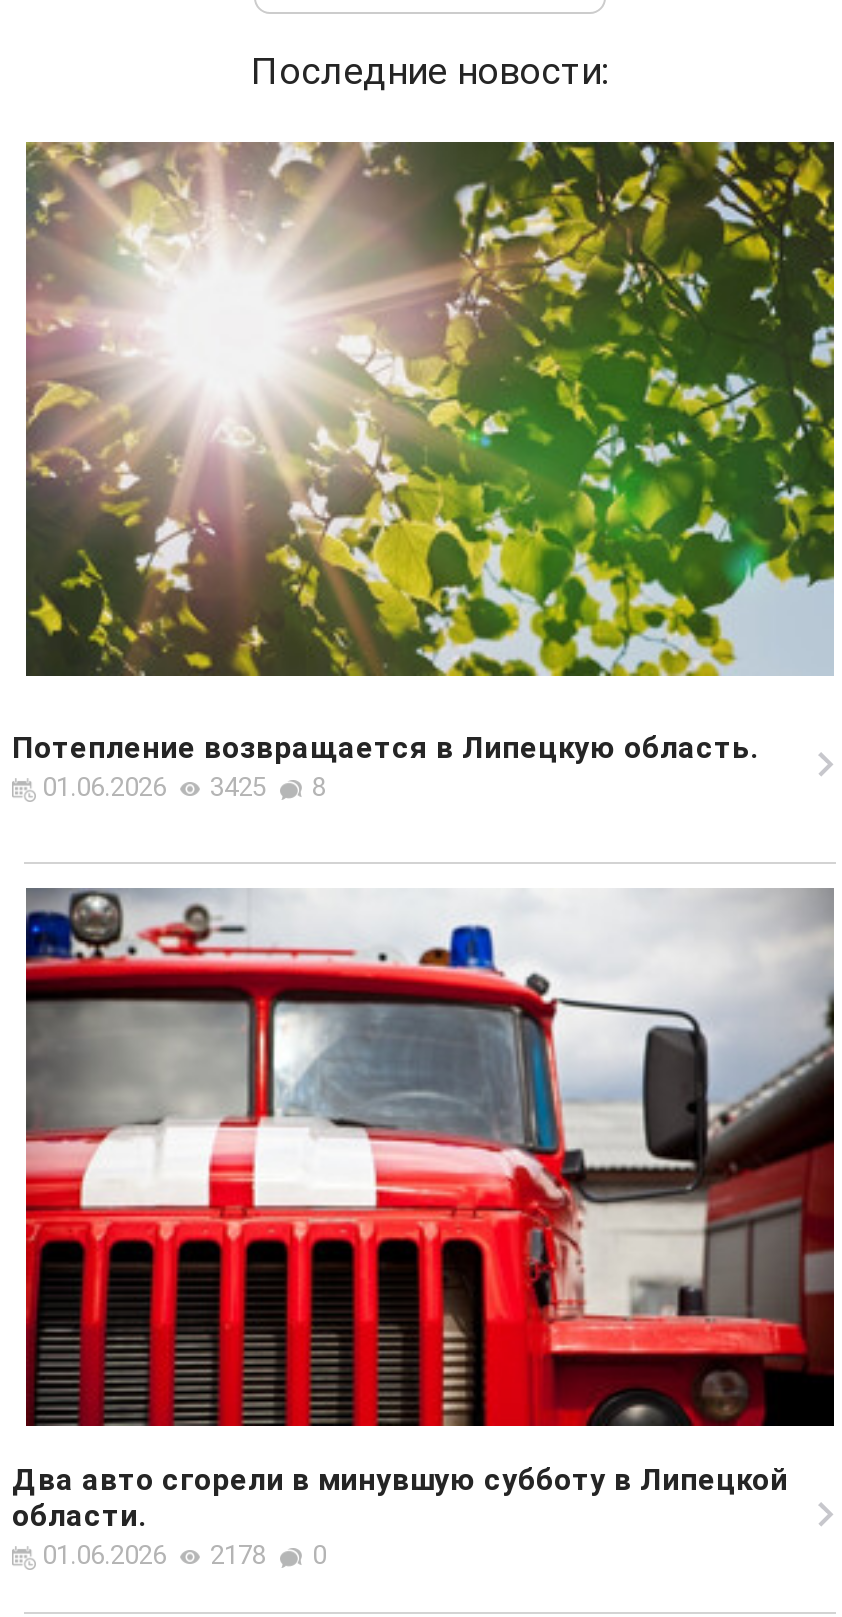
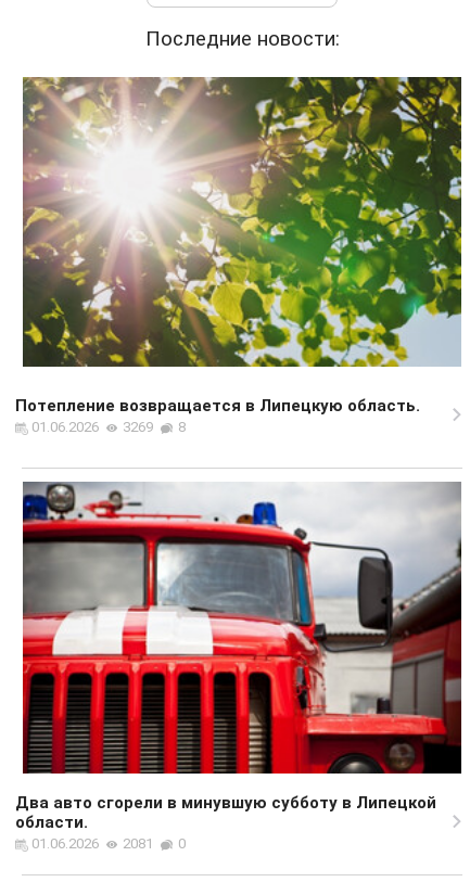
[42,772,326,802] 01.06.2026 3425 8 -> [31,419,186,435] 01.06.2026 3269 8
[42,1540,326,1570] 01.06.2026 2178 0 -> [31,835,186,852] 01.06.2026 2081 0

